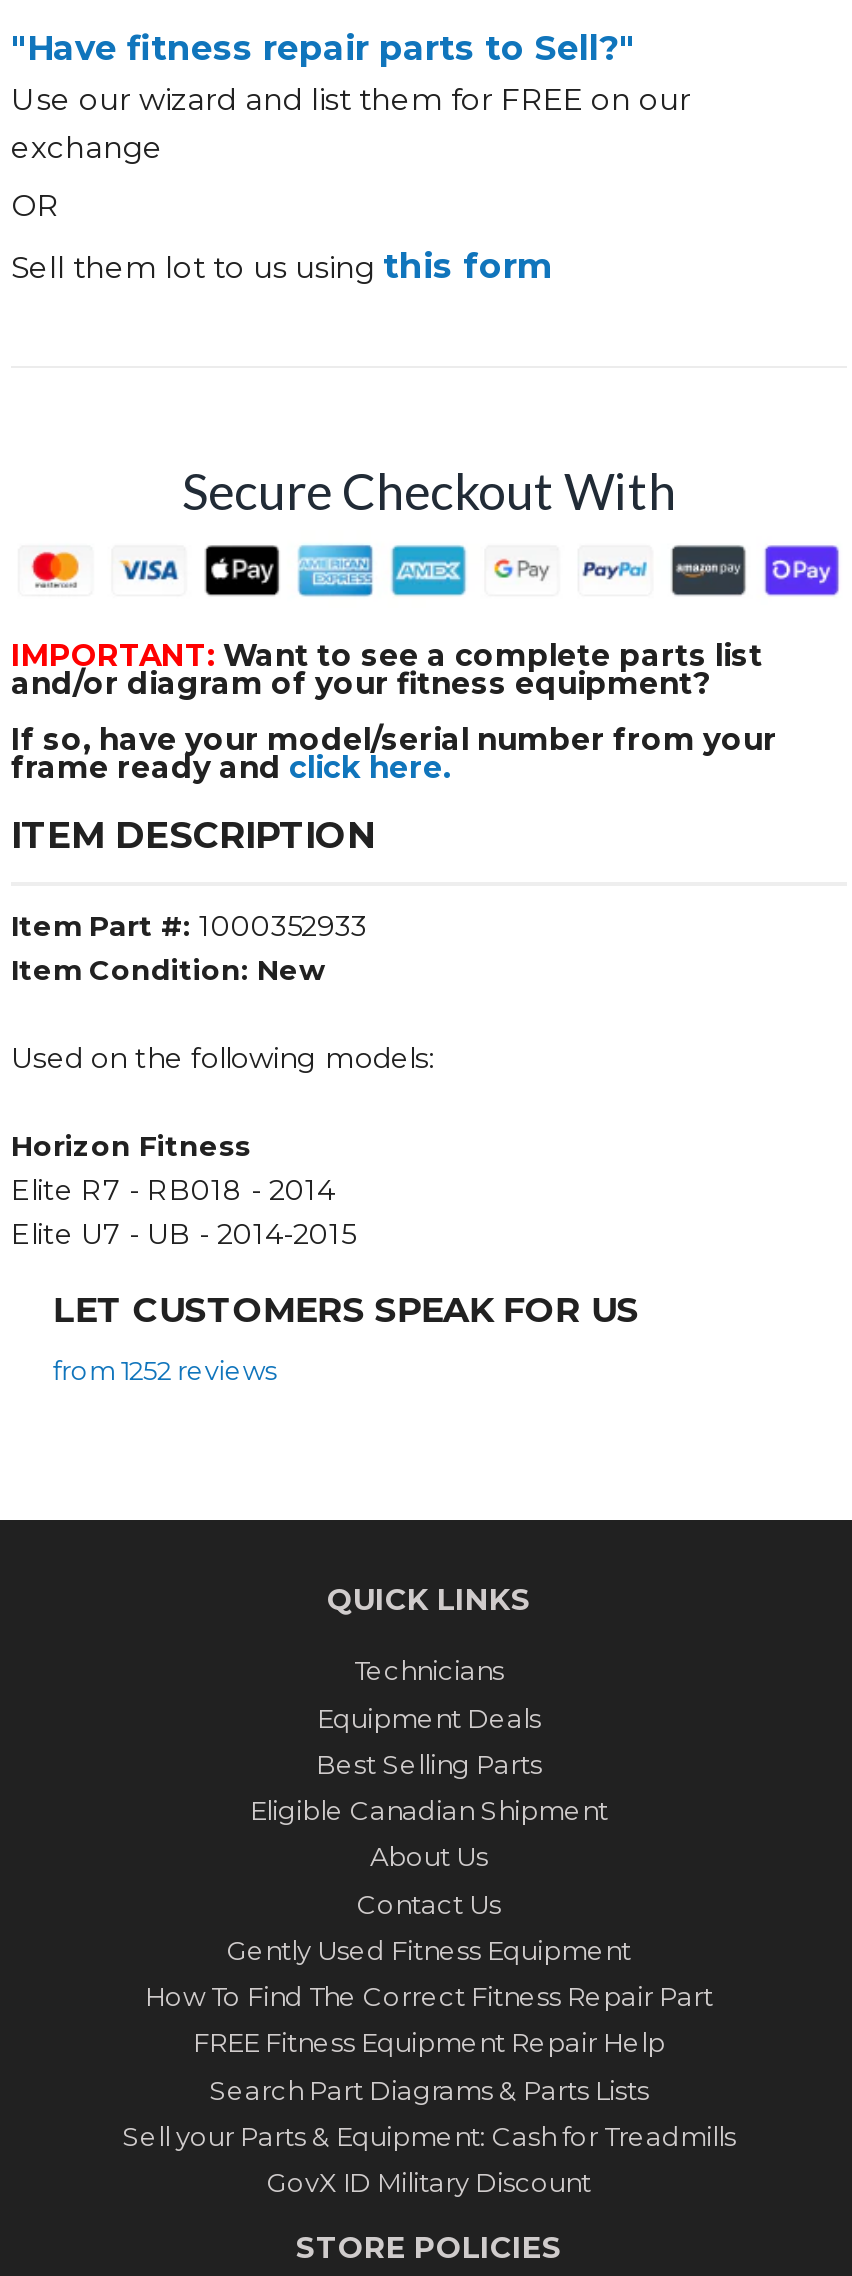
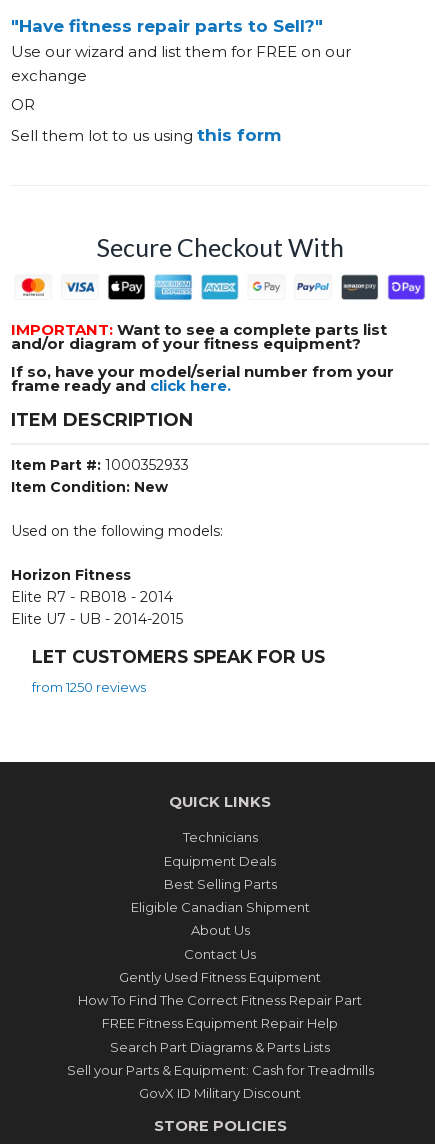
[53,1355,277,1387] from 1252 reviews -> [32,679,146,695] from 1250 reviews

